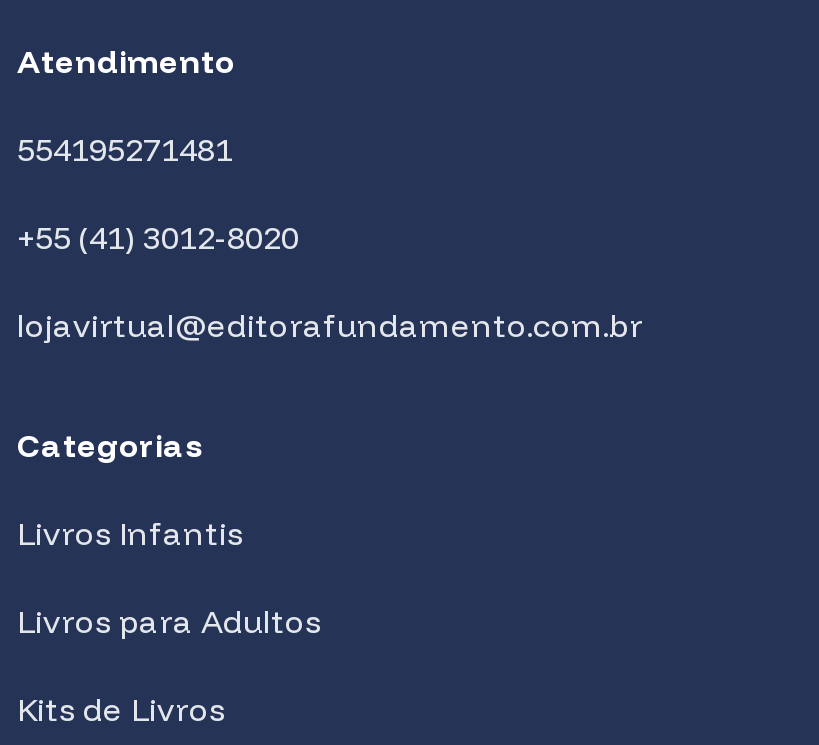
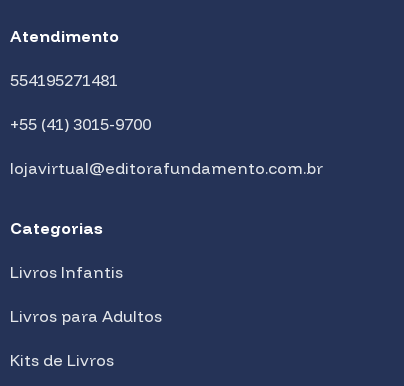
[17,217,299,257] +55 (41) 3012-8020 -> [10,114,151,134] +55 (41) 3015-9700

